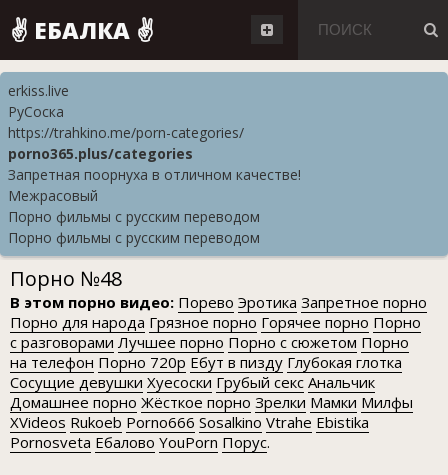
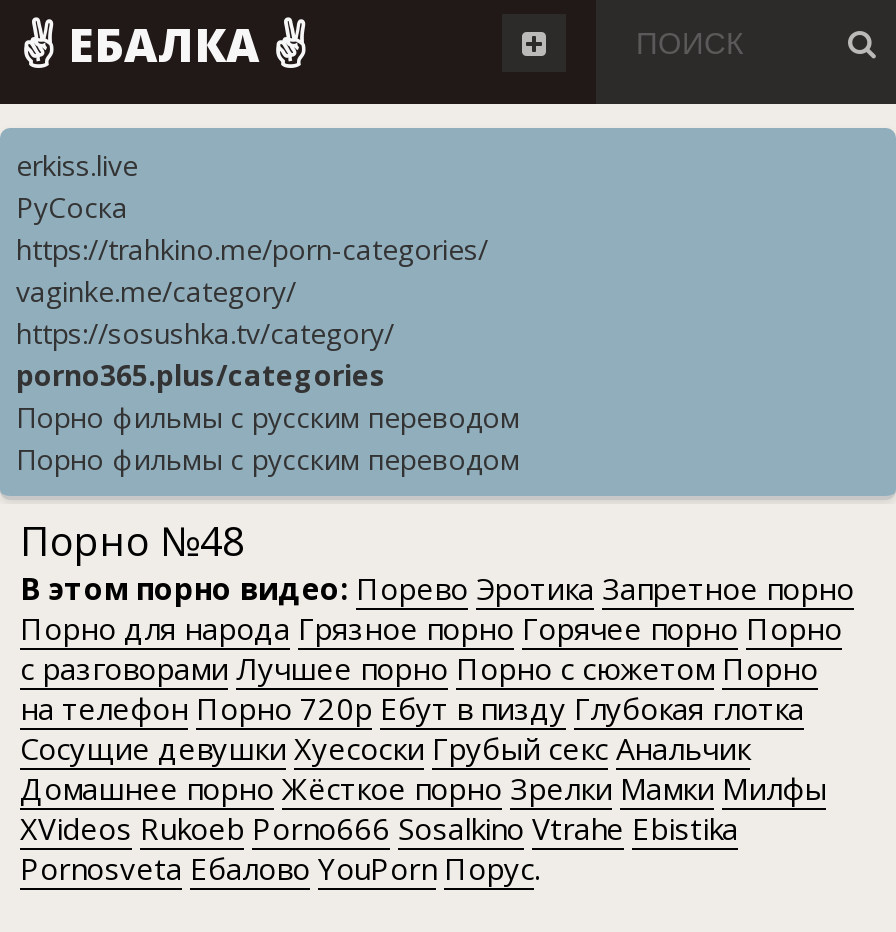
none -> [16,272,394,352] vaginke.me/category/ | https://sosushka.tv/category/
moved [8,144,193,163] -> [16,356,386,394]: porno365.plus/categories
[8,165,301,205] Запретная поорнуха в отличном качестве! | Межрасовый -> none

